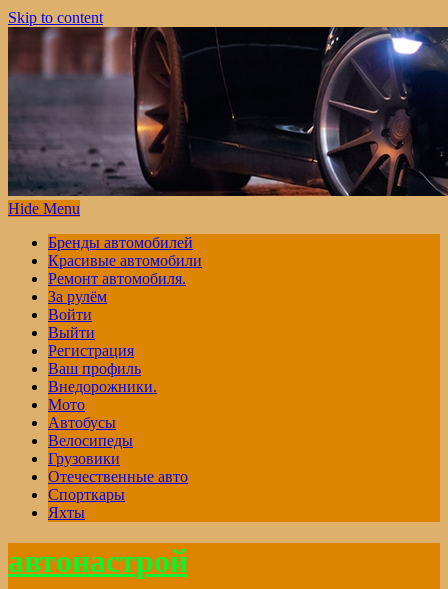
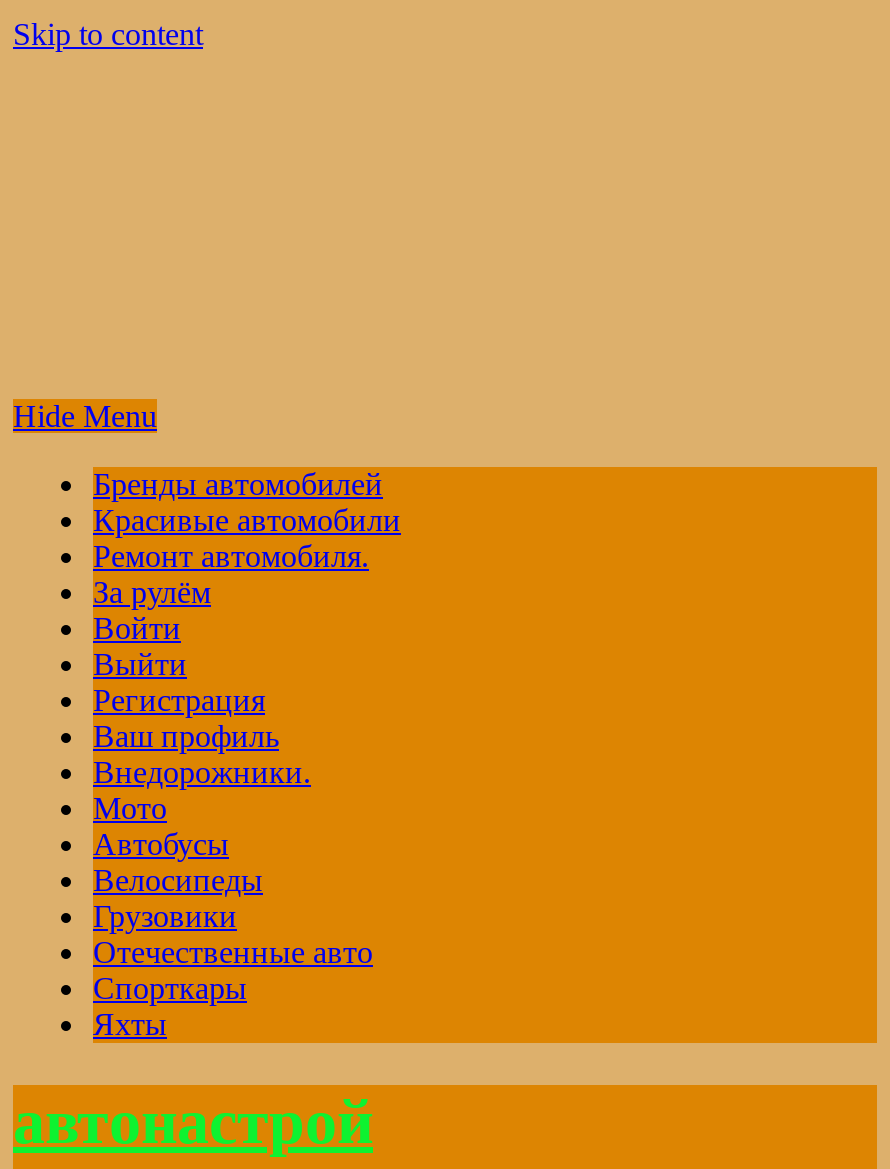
[7,26,445,197] [image] -> none

